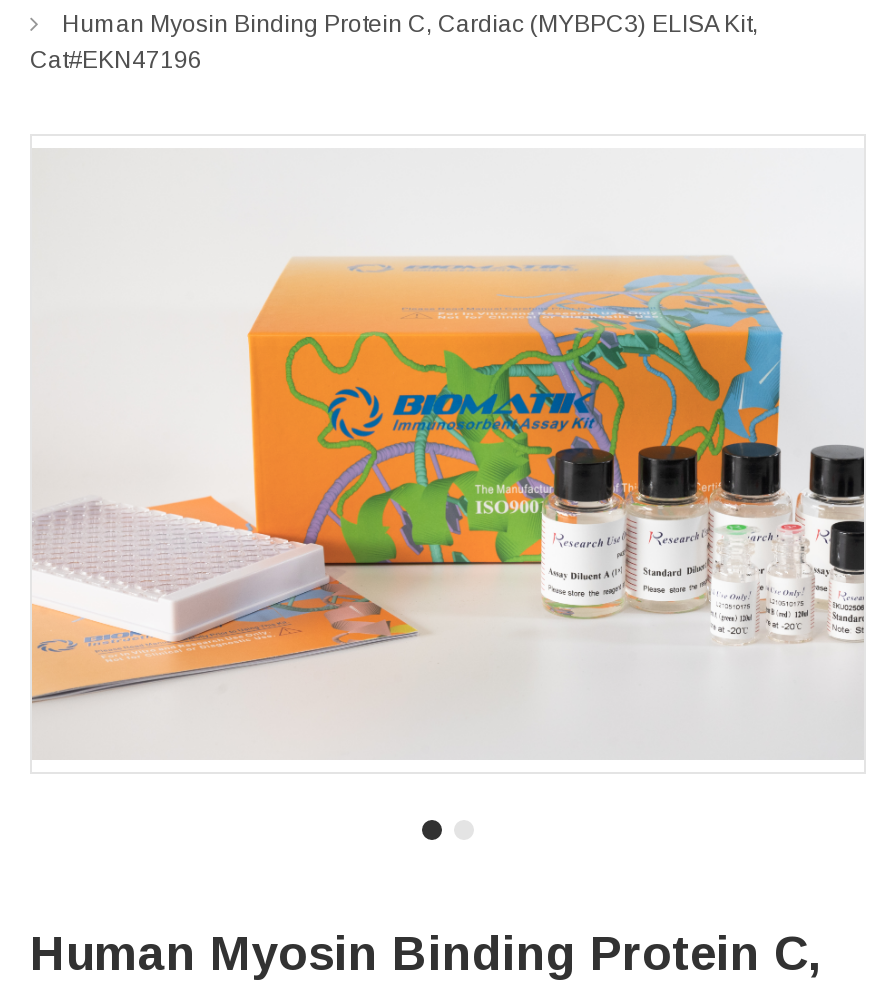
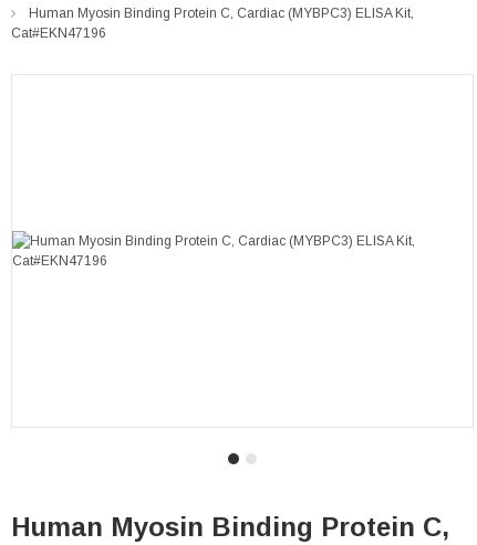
[30,150,866,760] [image] -> none

